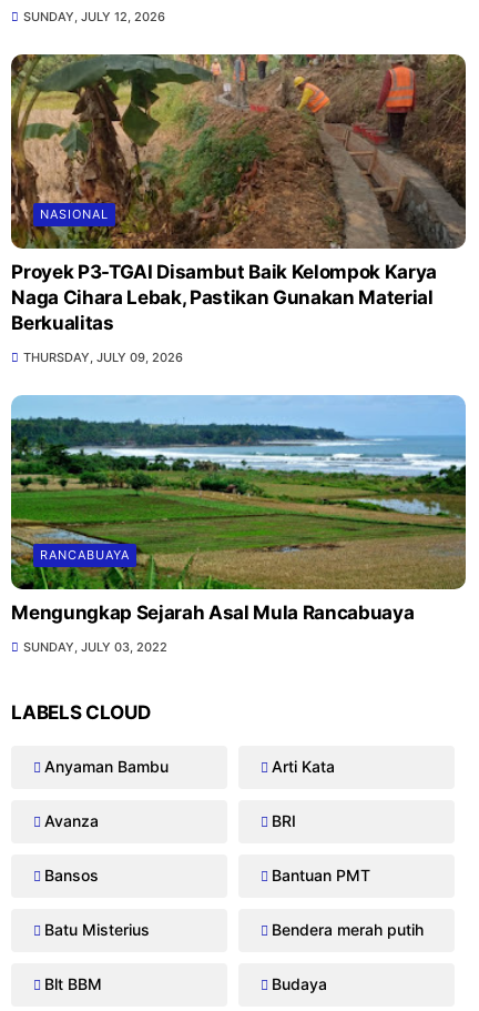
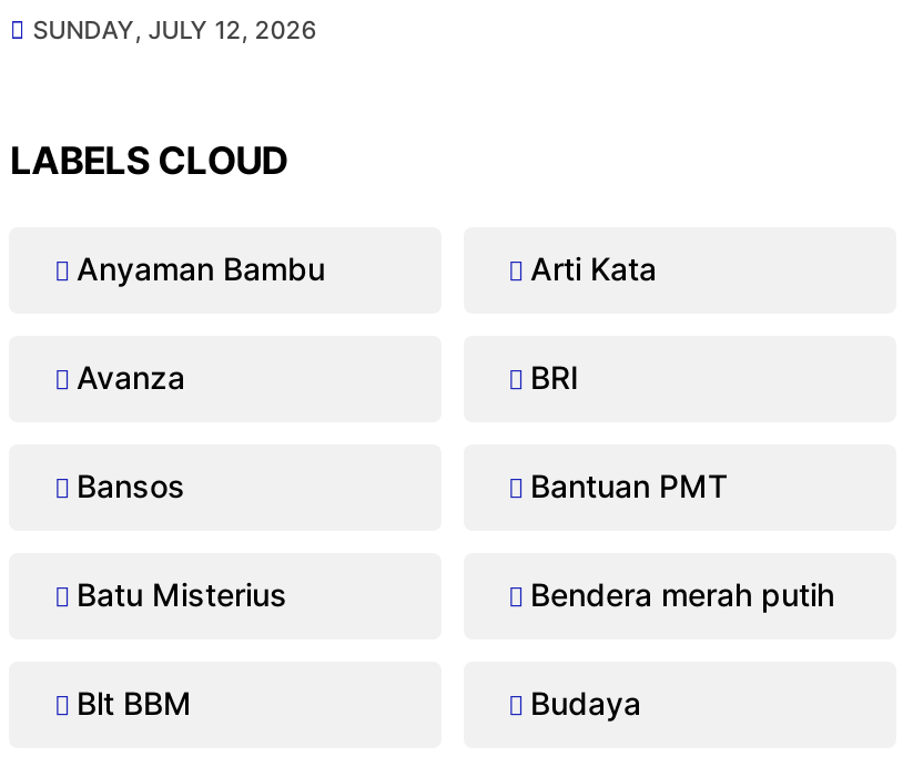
[10,53,467,365] [image] | NASIONAL | Proyek P3-TGAI Disambut Baik Kelompok Karya | Naga Cihara Lebak, Pastikan Gunakan Material | Berkualitas | THURSDAY, JULY 09, 2026 -> none
[10,394,467,655] [image] | RANCABUAYA | Mengungkap Sejarah Asal Mula Rancabuaya | SUNDAY, JULY 03, 2022 -> none

